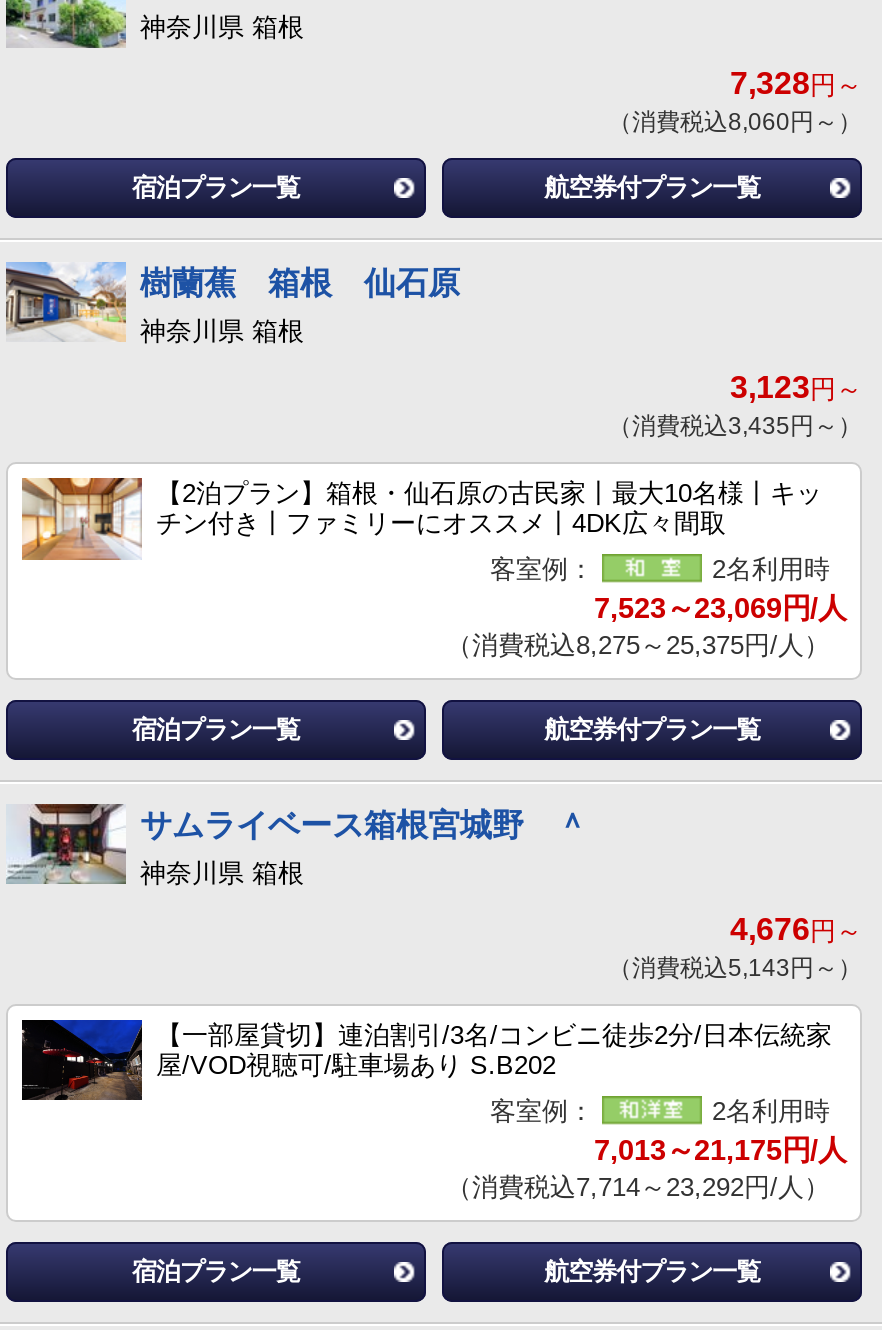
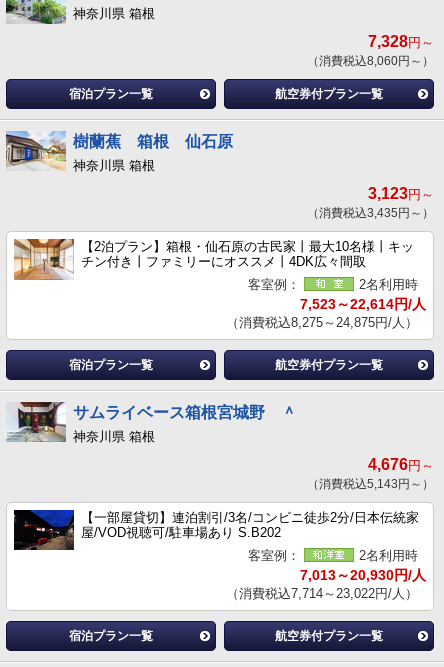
[594,593,846,625] 7,523～23,069円/人 -> [300,296,426,312] 7,523～22,614円/人
[446,631,830,661] （消費税込8,275～25,375円/人） -> [226,315,418,330] （消費税込8,275～24,875円/人）
[594,1135,846,1167] 7,013～21,175円/人 -> [300,567,426,583] 7,013～20,930円/人
[446,1173,830,1203] （消費税込7,714～23,292円/人） -> [226,586,418,601] （消費税込7,714～23,022円/人）

